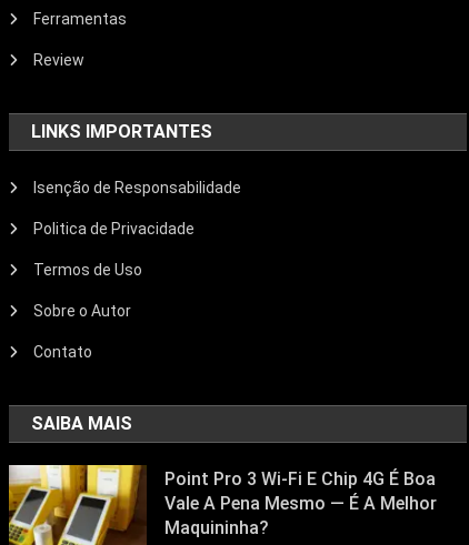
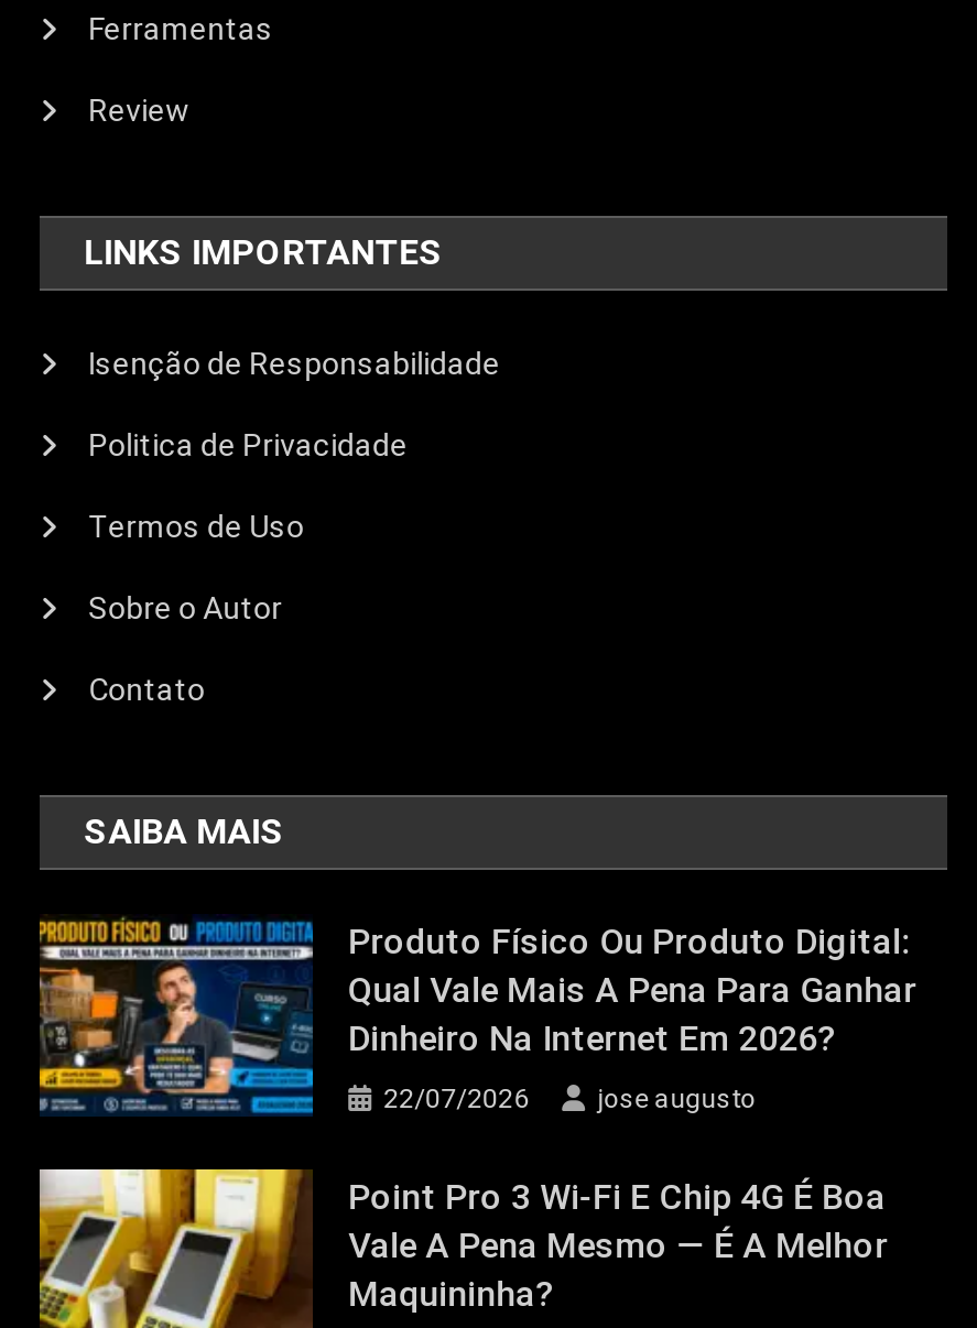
none -> [37,916,917,1123] [image] | Produto Físico Ou Produto Digital: | Qual Vale Mais A Pena Para Ganhar | Dinheiro Na Internet Em 2026? | 22/07/2026 | jose augusto

